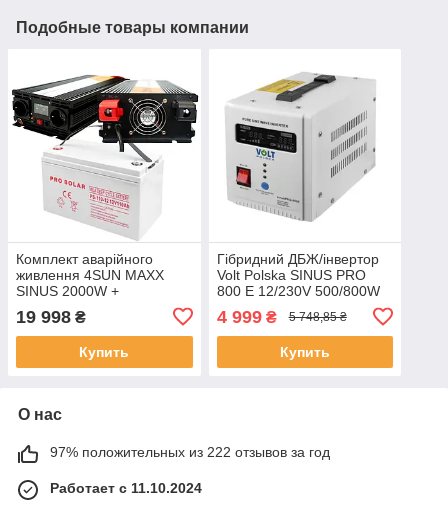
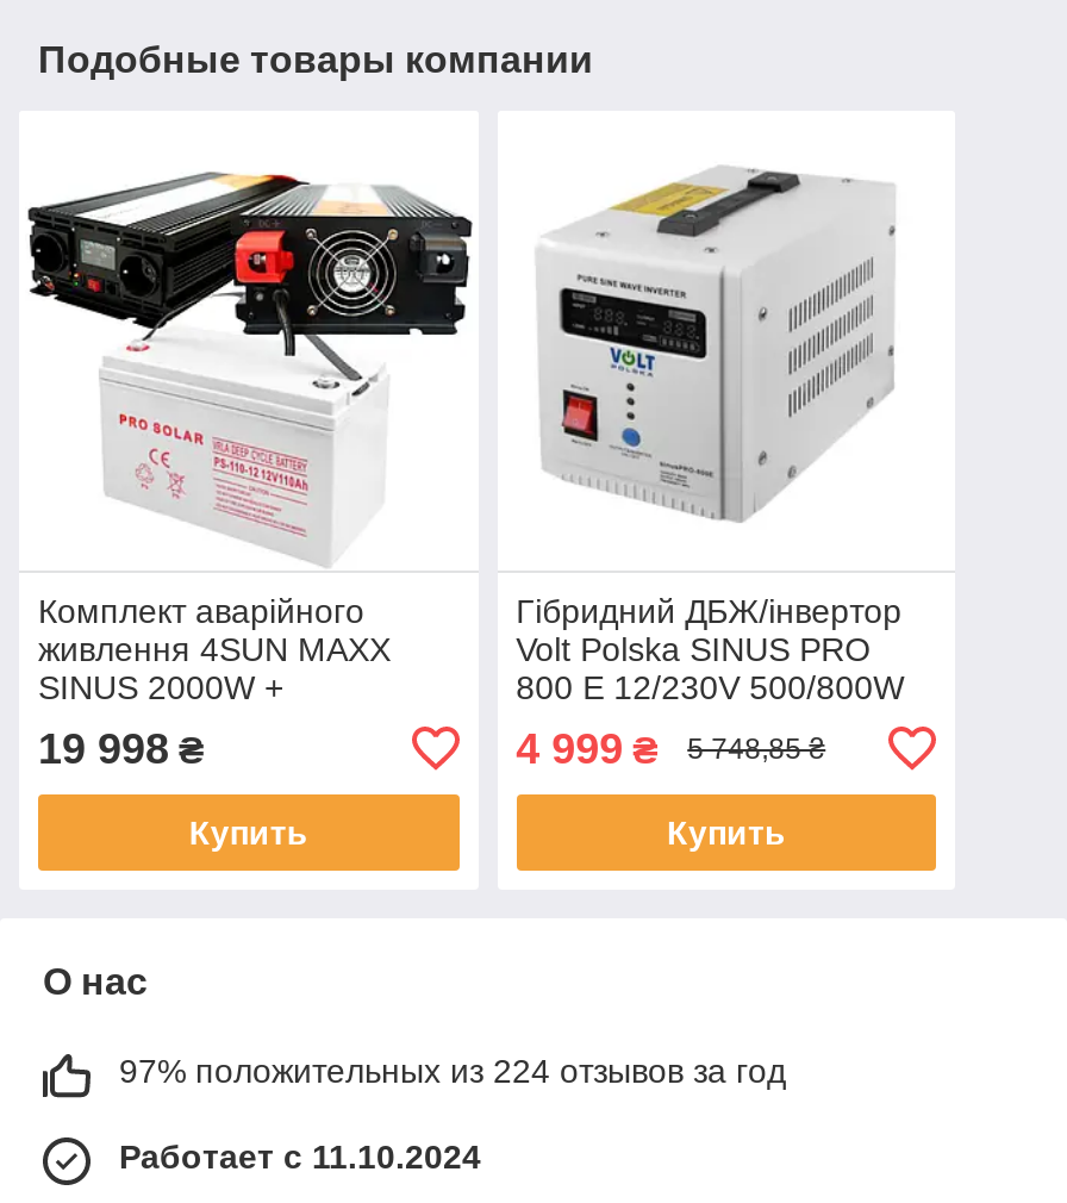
[50,444,330,460] 97% положительных из 222 отзывов за год -> [119,1051,786,1089] 97% положительных из 224 отзывов за год

